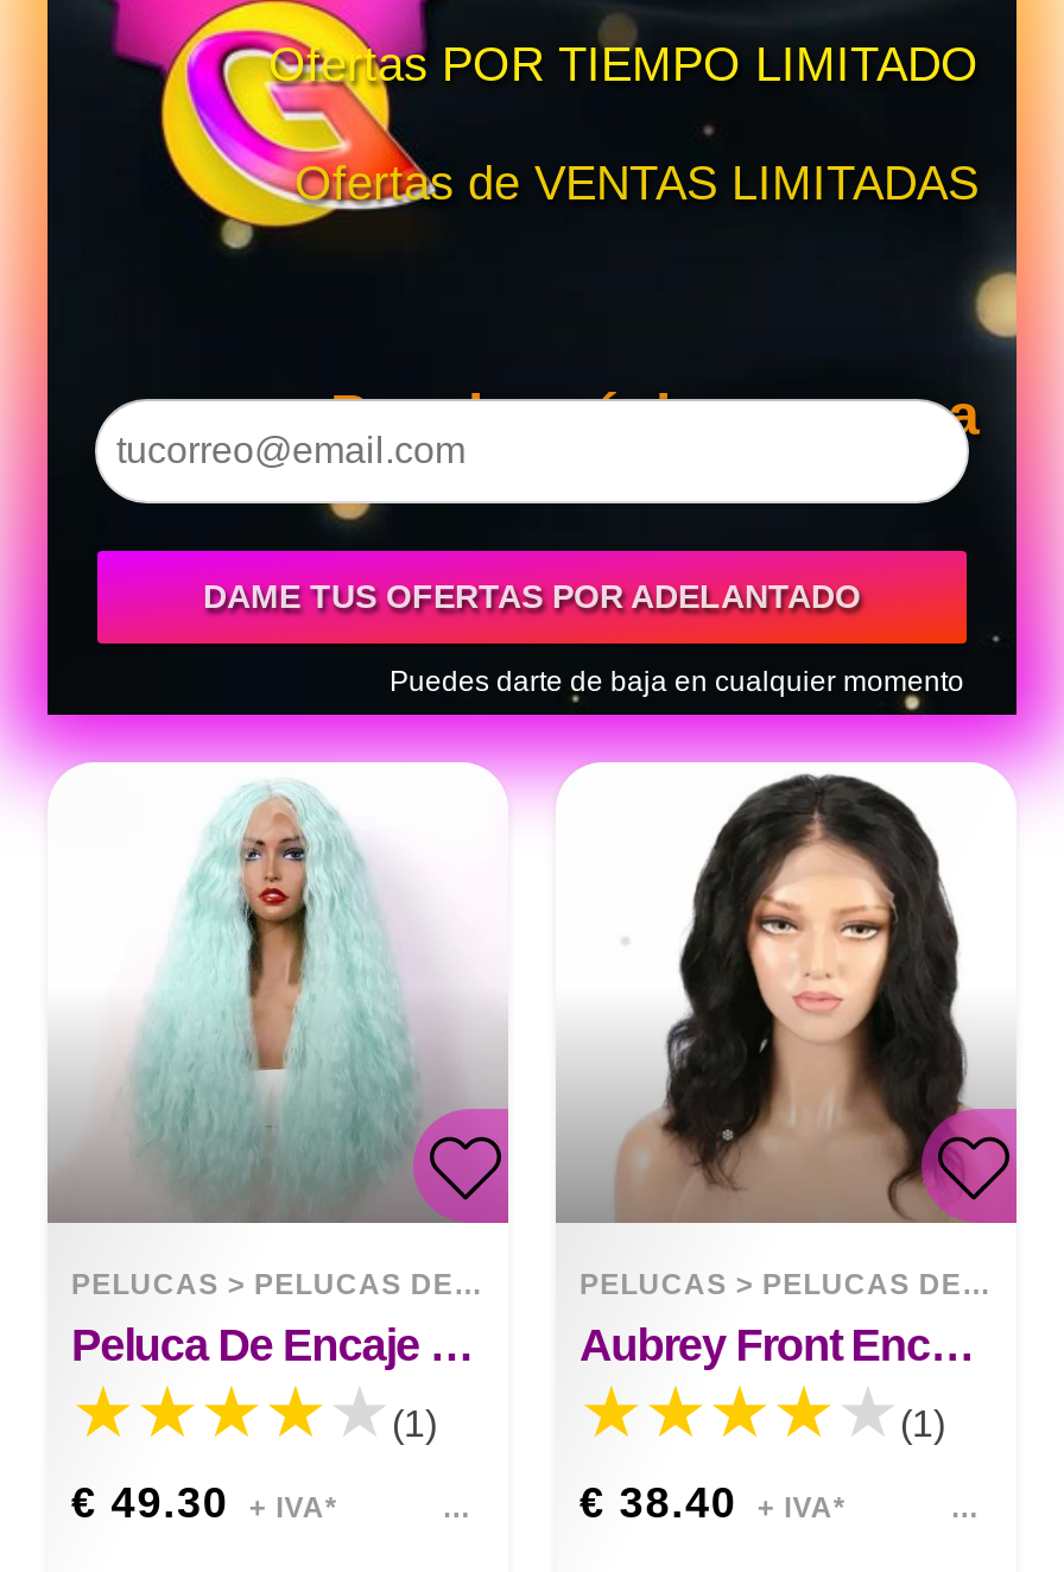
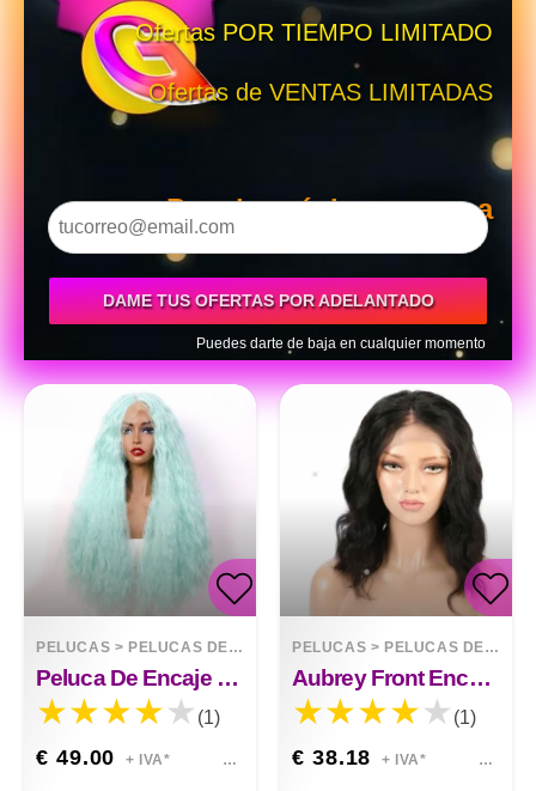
[71,1479,338,1527] € 49.30 + IVA* -> [36,746,170,769] € 49.00 + IVA*
[579,1479,847,1527] € 38.40 + IVA* -> [292,746,427,769] € 38.18 + IVA*

